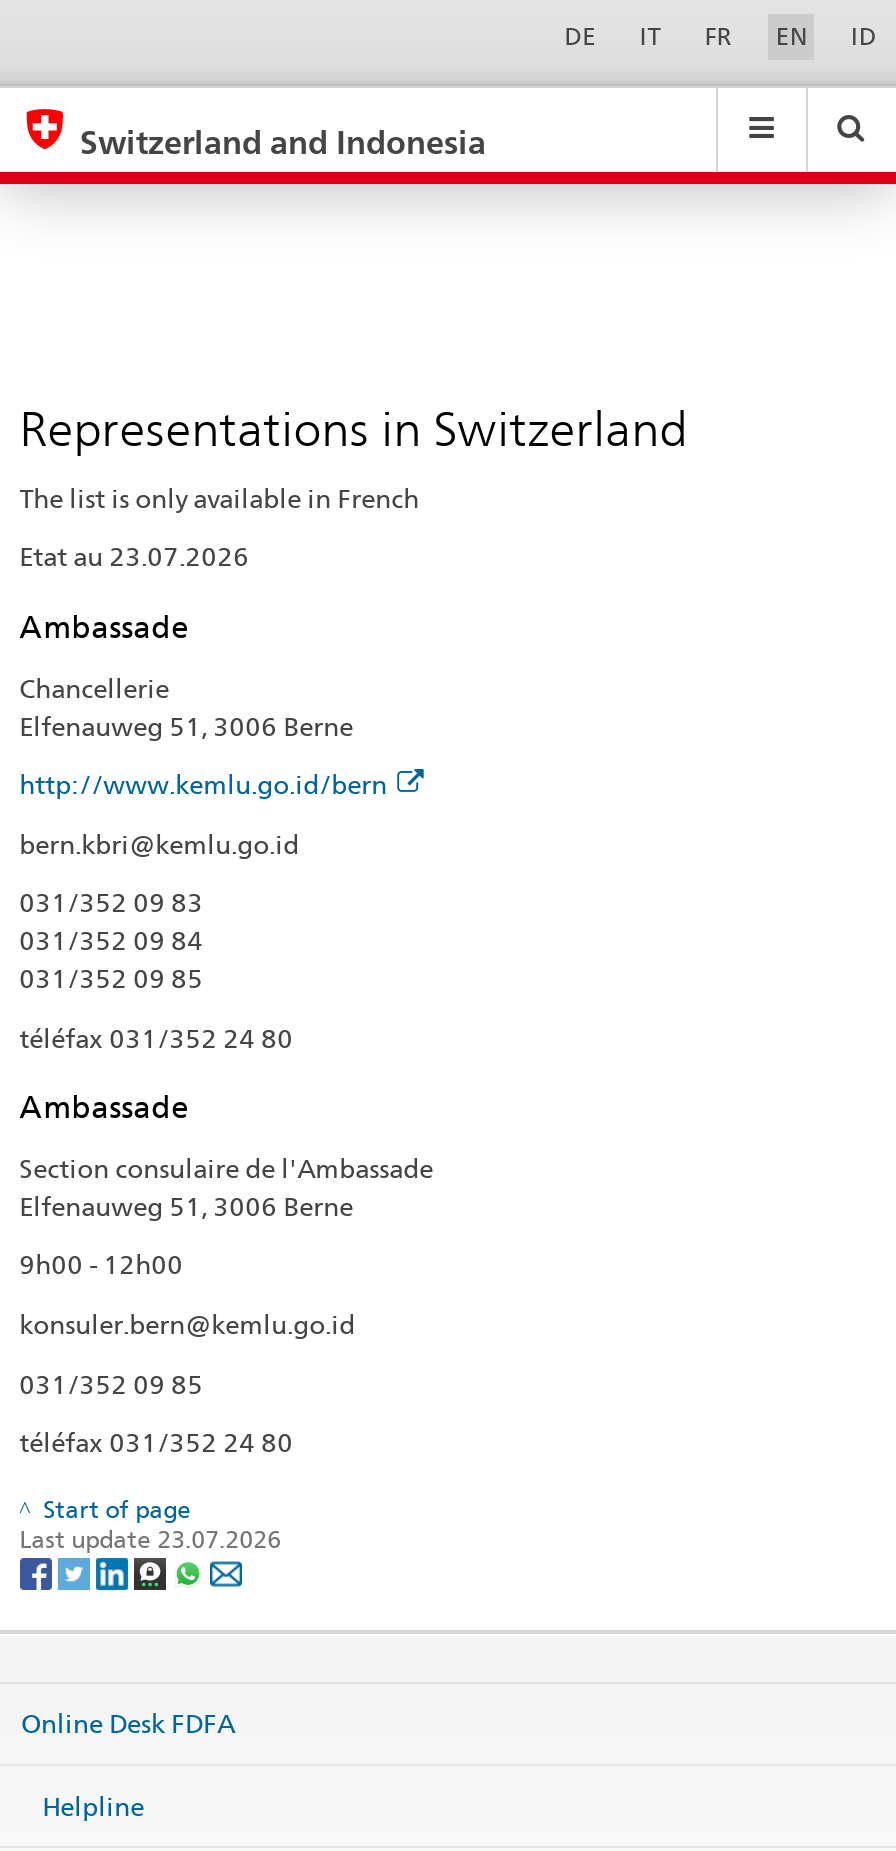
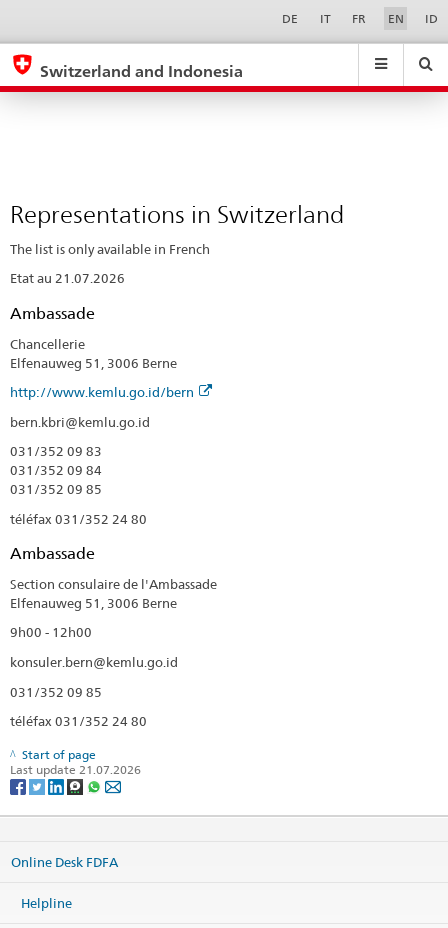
[19,541,249,573] Etat au 23.07.2026 -> [10,270,125,286] Etat au 21.07.2026
[19,1523,281,1553] Last update 23.07.2026 -> [10,762,141,777] Last update 21.07.2026

